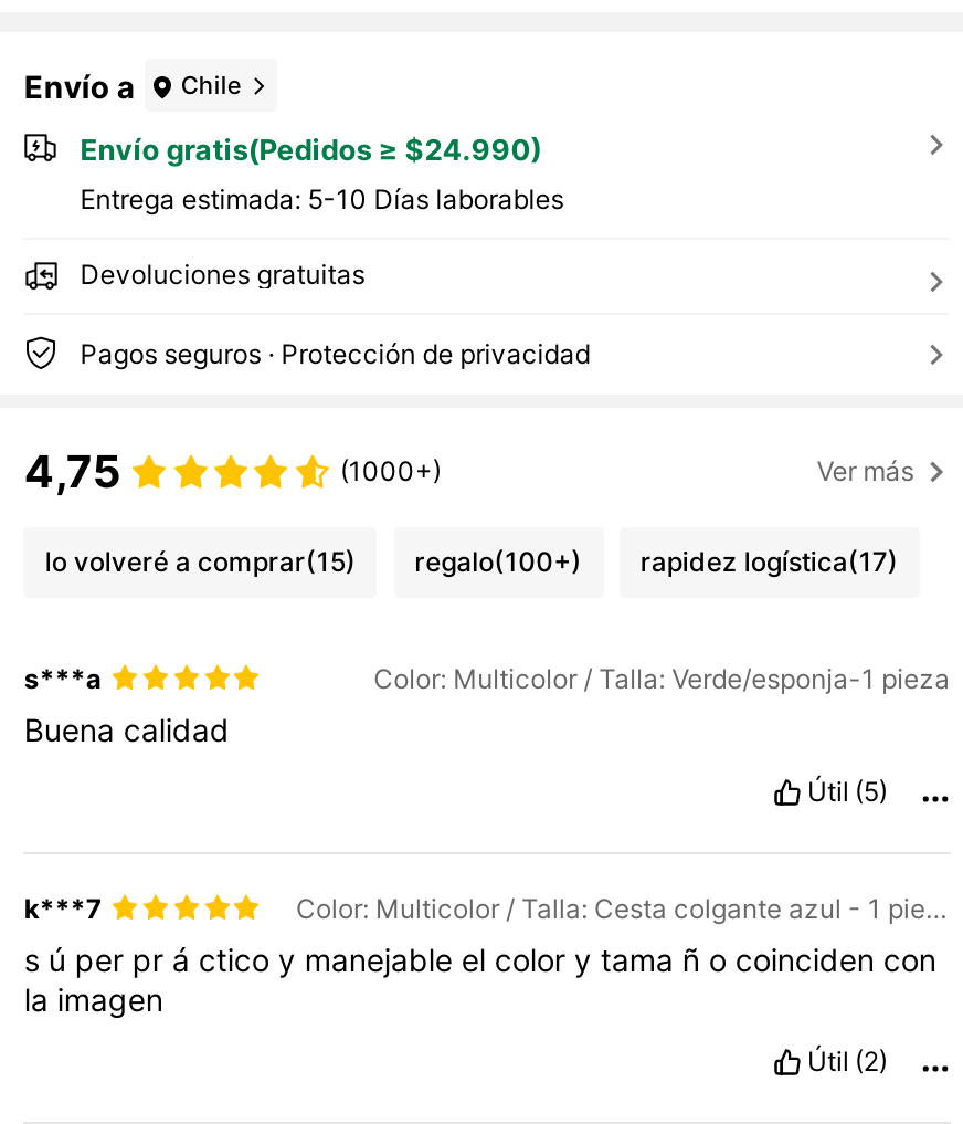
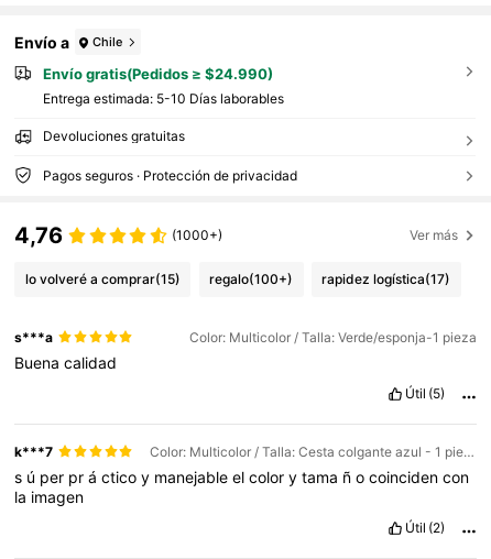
[24,447,121,500] 4,75 -> [15,222,63,248] 4,76

